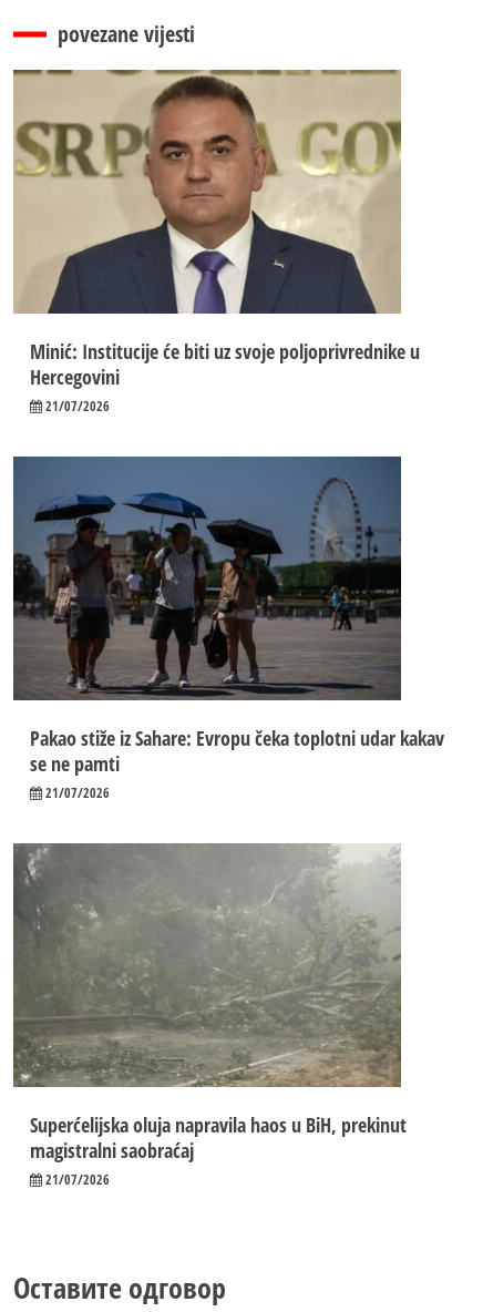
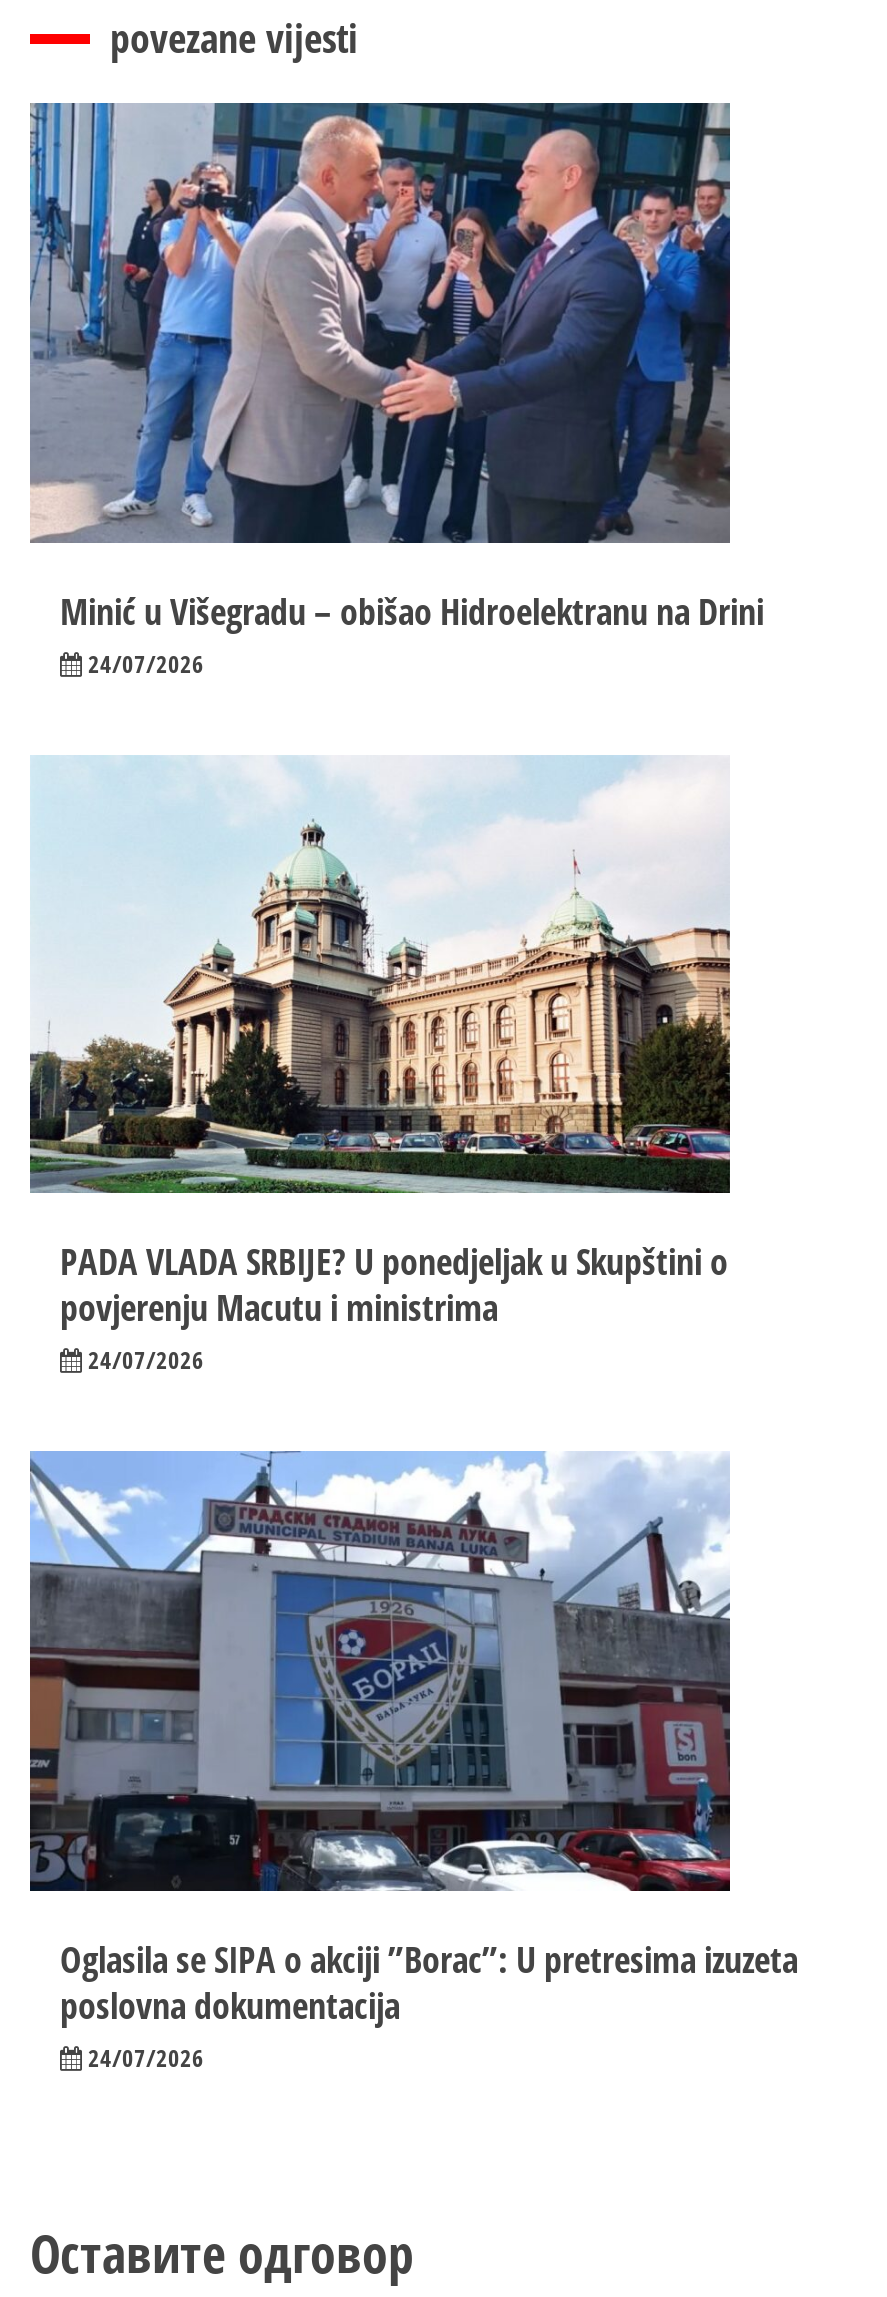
[13,69,420,416] [image] | Minić: Institucije će biti uz svoje poljoprivrednike u | Hercegovini | 21/07/2026 -> [28,101,764,681] [image] | Minić u Višegradu – obišao Hidroelektranu na Drini | 24/07/2026
[12,455,444,802] [image] | Pakao stiže iz Sahare: Evropu čeka toplotni udar kakav | se ne pamti | 21/07/2026 -> [30,755,732,1378] [image] | PADA VLADA SRBIJE? U ponedjeljak u Skupštini o | povjerenju Macutu i ministrima | 24/07/2026
[12,842,407,1189] [image] | Superćelijska oluja napravila haos u BiH, prekinut | magistralni saobraćaj | 21/07/2026 -> [28,1451,798,2075] [image] | Oglasila se SIPA o akciji ”Borac”: U pretresima izuzeta | poslovna dokumentacija | 24/07/2026

